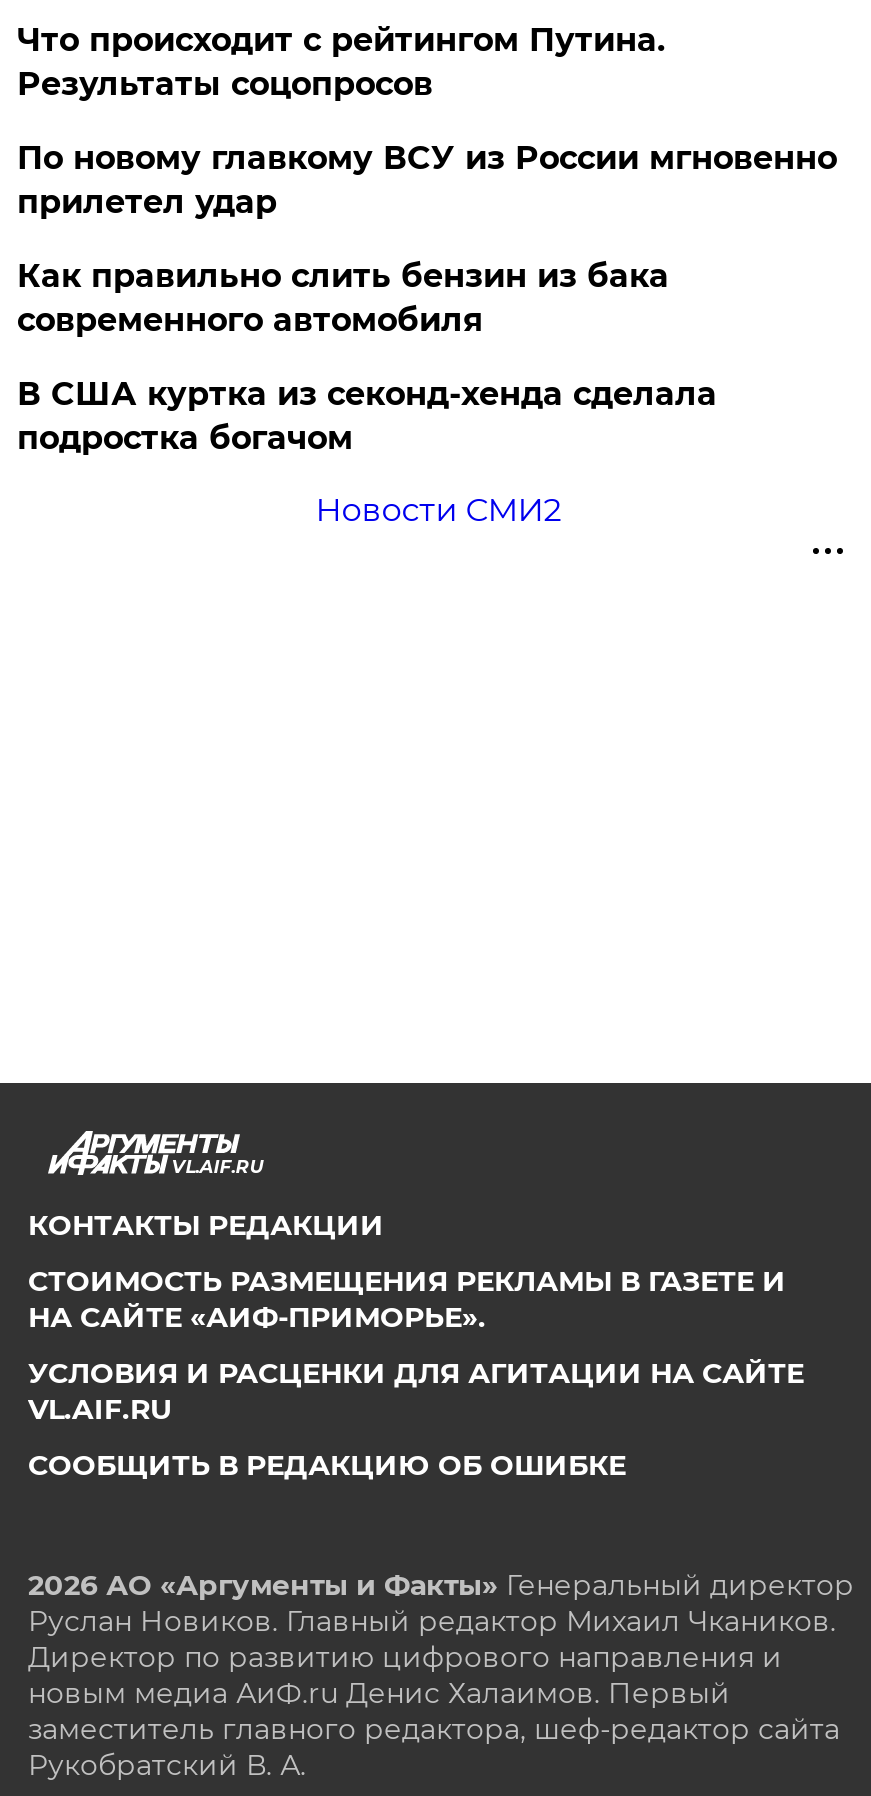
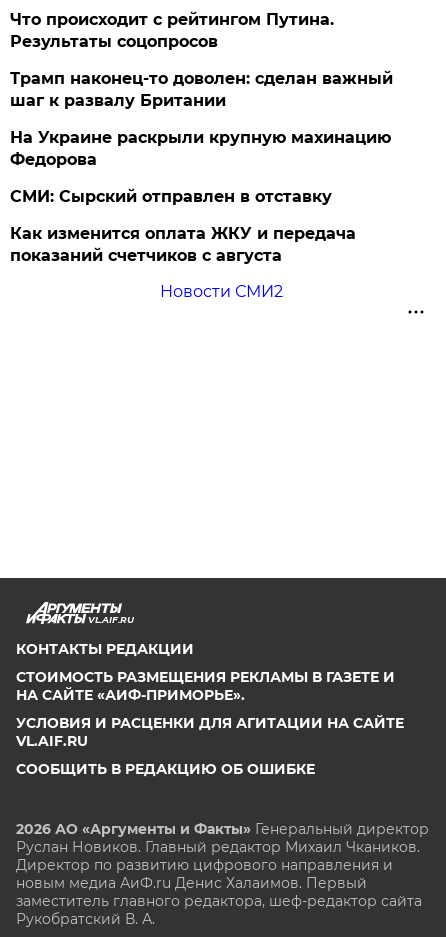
[17,139,837,457] По новому главкому ВСУ из России мгновенно | прилетел удар | Как правильно слить бензин из бака | современного автомобиля | В США куртка из секонд-хенда сделала | подростка богачом -> [10,69,393,265] Трамп наконец-то доволен: сделан важный | шаг к развалу Британии | На Украине раскрыли крупную махинацию | Федорова | СМИ: Сырский отправлен в отставку | Как изменится оплата ЖКУ и передача | показаний счетчиков с августа

